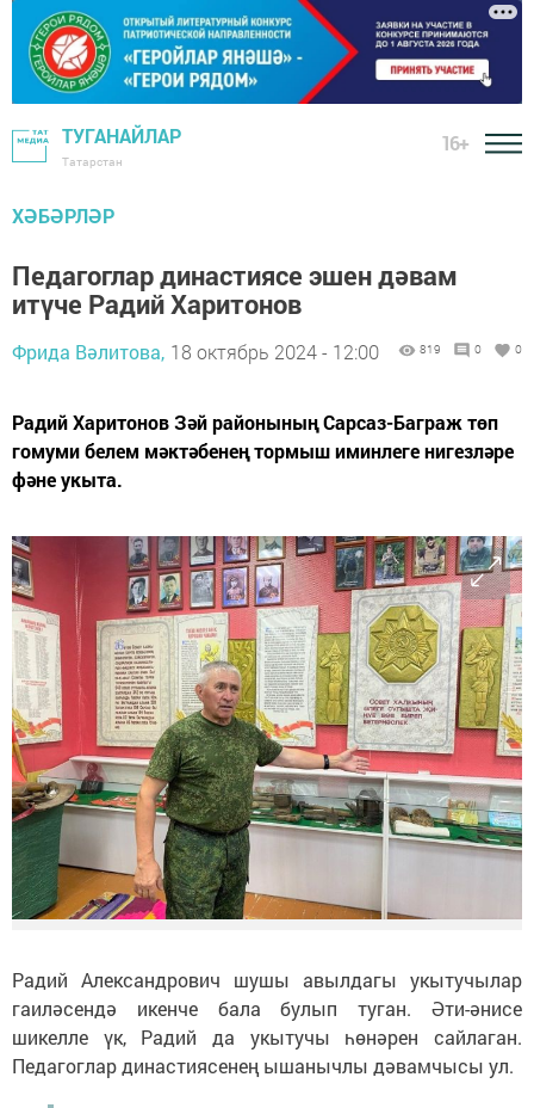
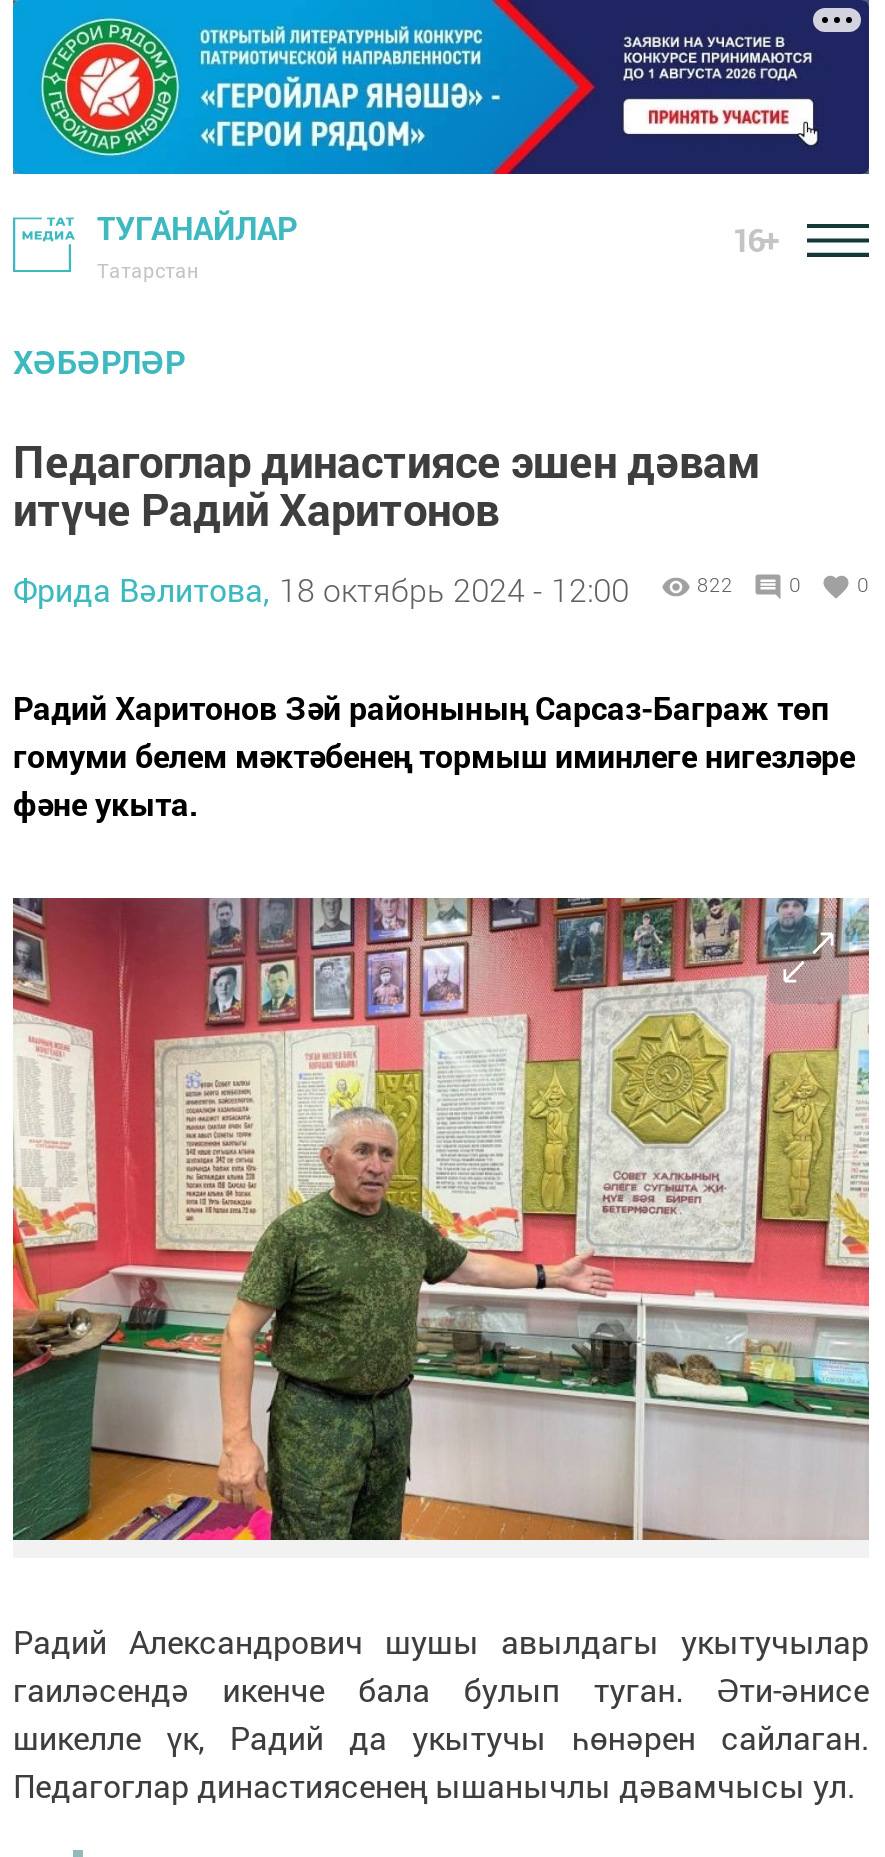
[420,342,441,357] 819 -> [697,573,733,599] 822

